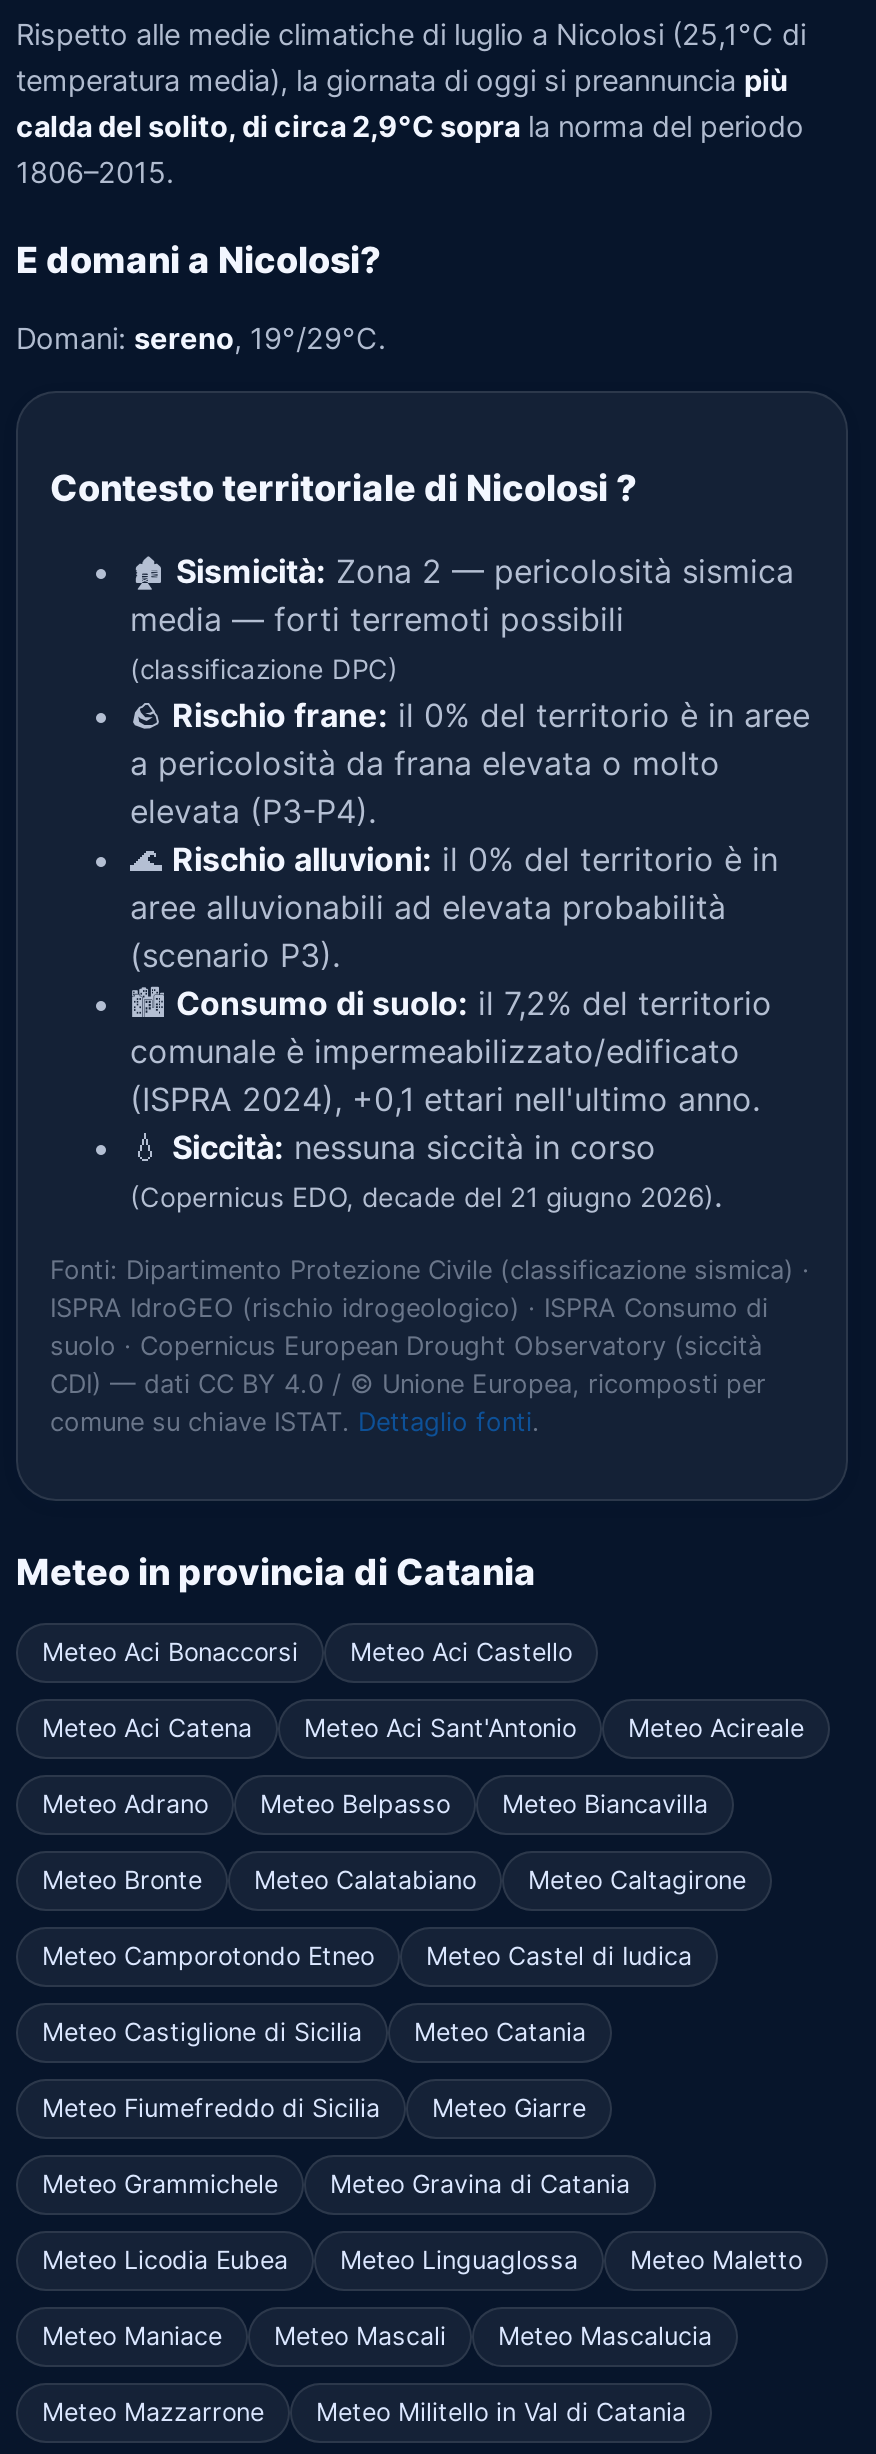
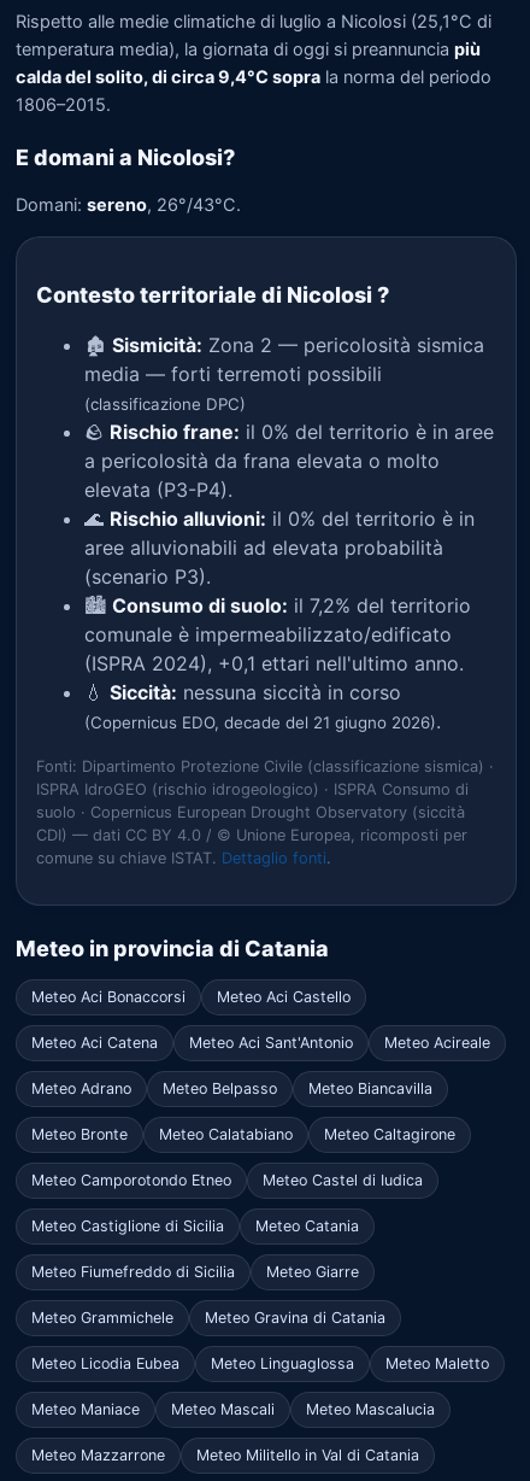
[16,109,804,145] calda del solito, di circa 2,9°C sopra la norma del periodo -> [16,66,491,88] calda del solito, di circa 9,4°C sopra la norma del periodo
[16,320,386,356] Domani: sereno, 19°/29°C. -> [16,194,241,215] Domani: sereno, 26°/43°C.

